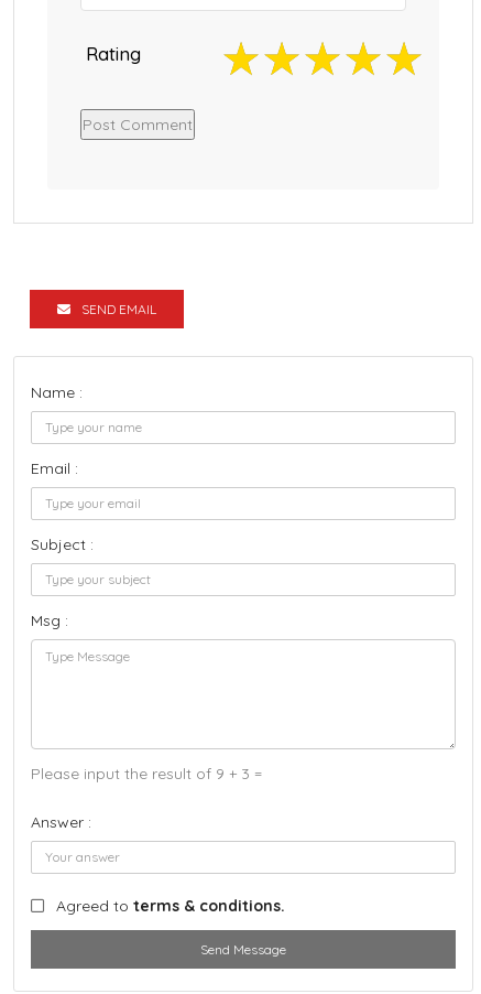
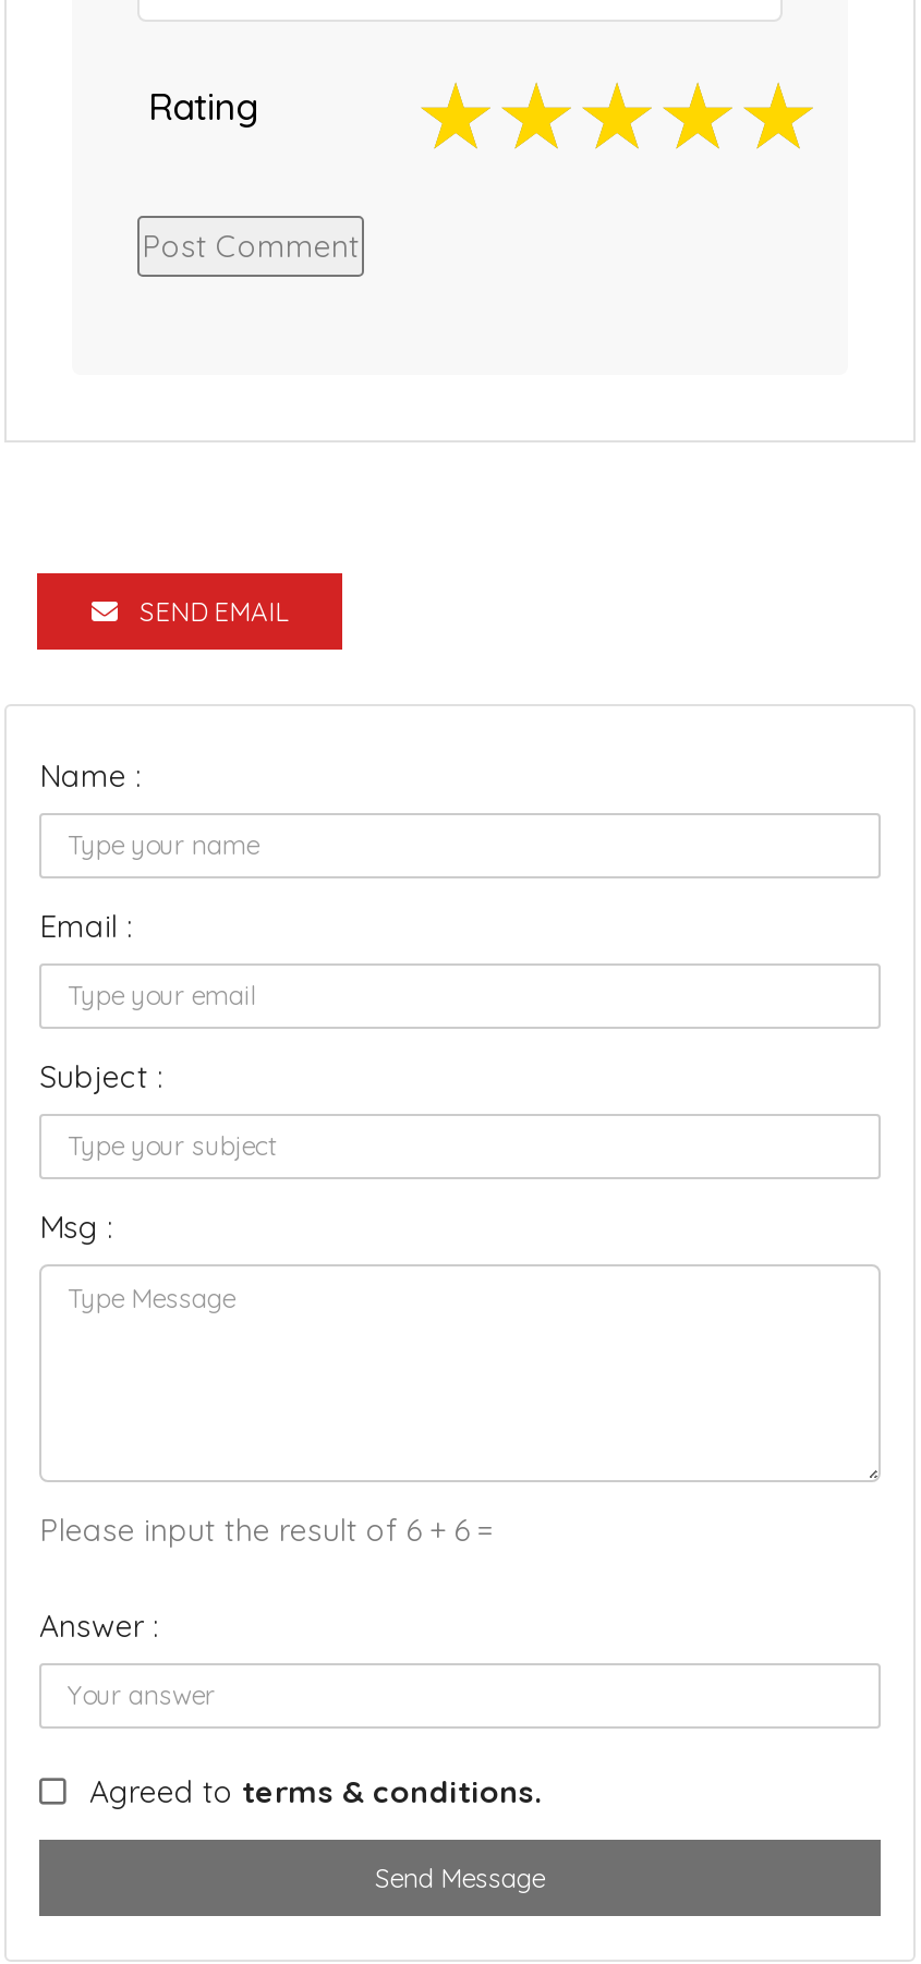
[31,764,262,784] Please input the result of 9 + 3 = -> [39,1511,493,1550] Please input the result of 6 + 6 =

